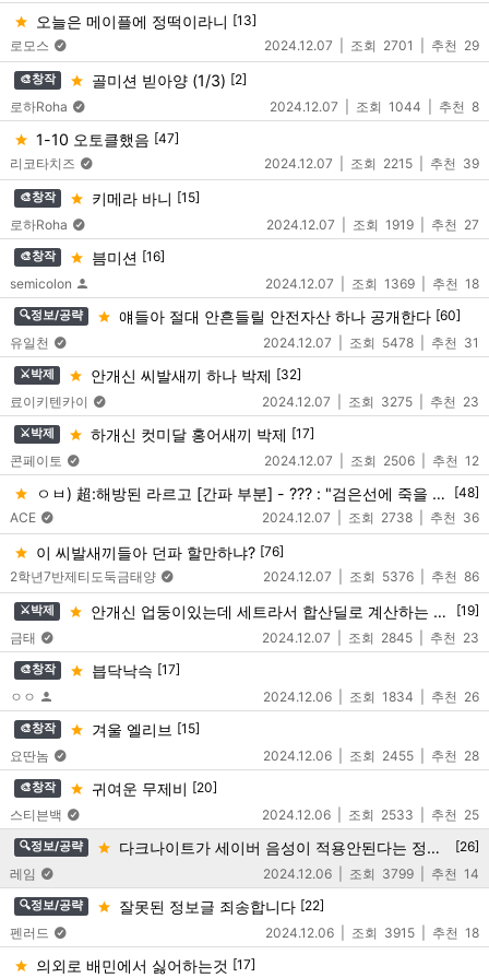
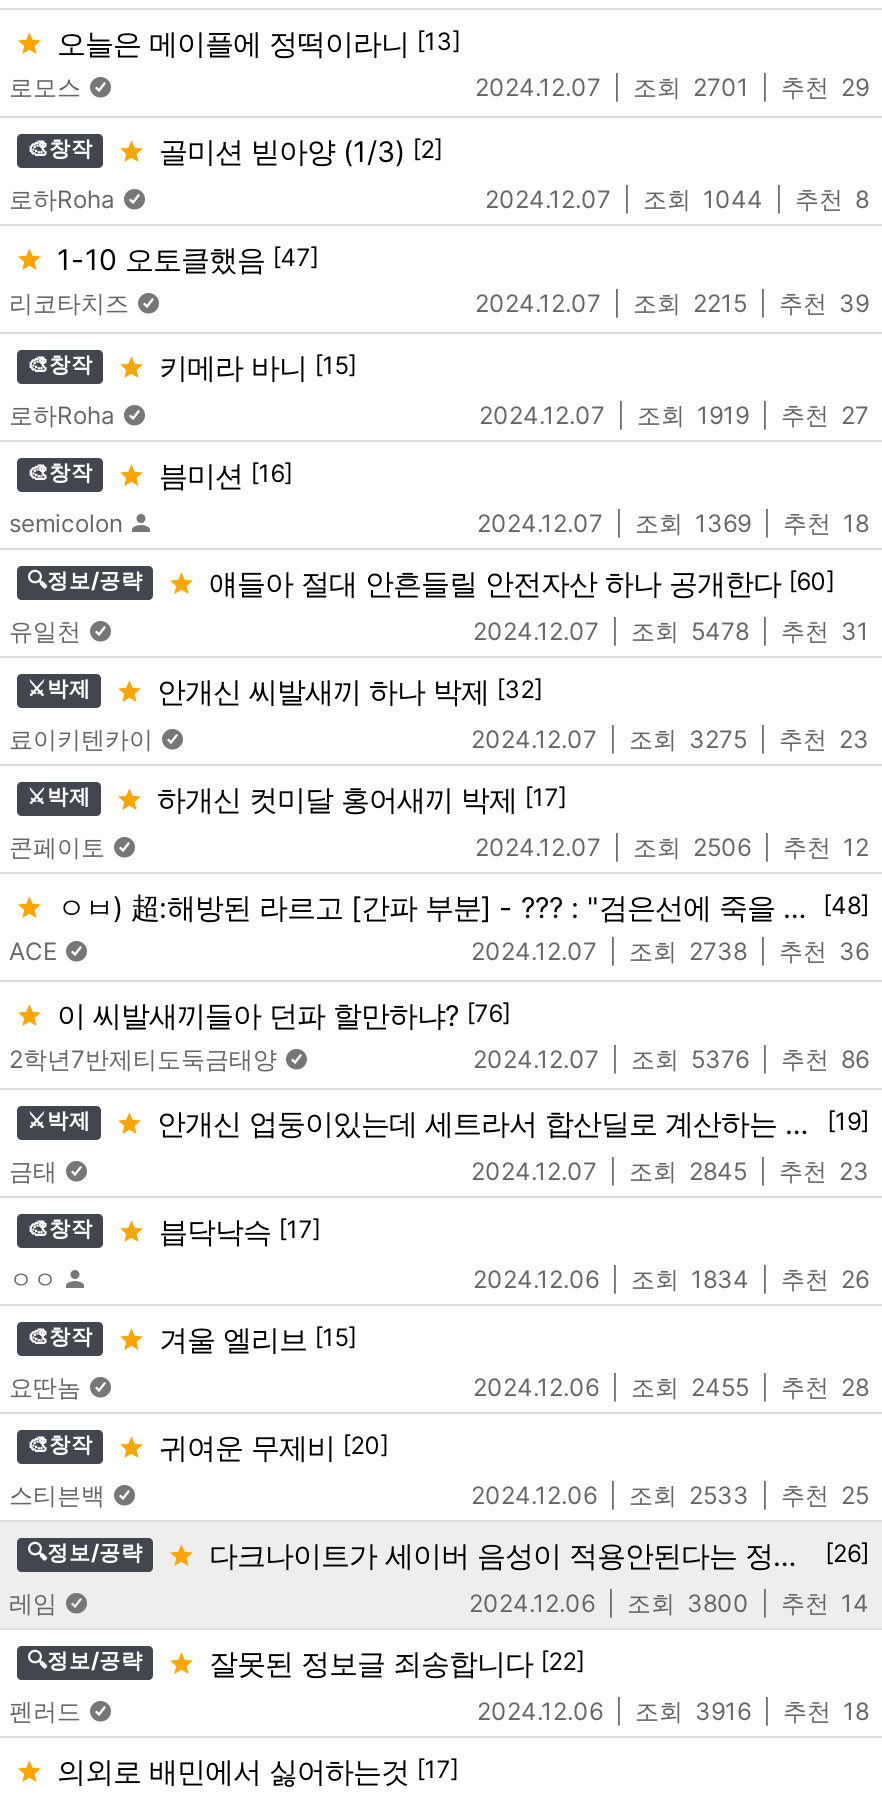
[382,865,414,882] 3799 -> [687,1588,749,1618] 3800
[384,924,415,941] 3915 -> [695,1696,751,1726] 3916

